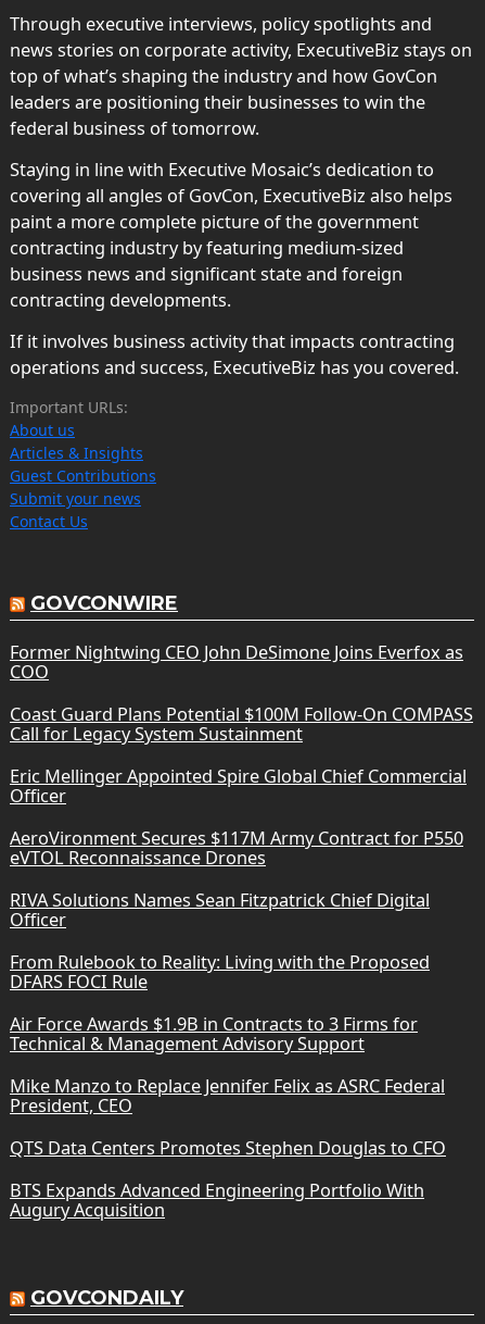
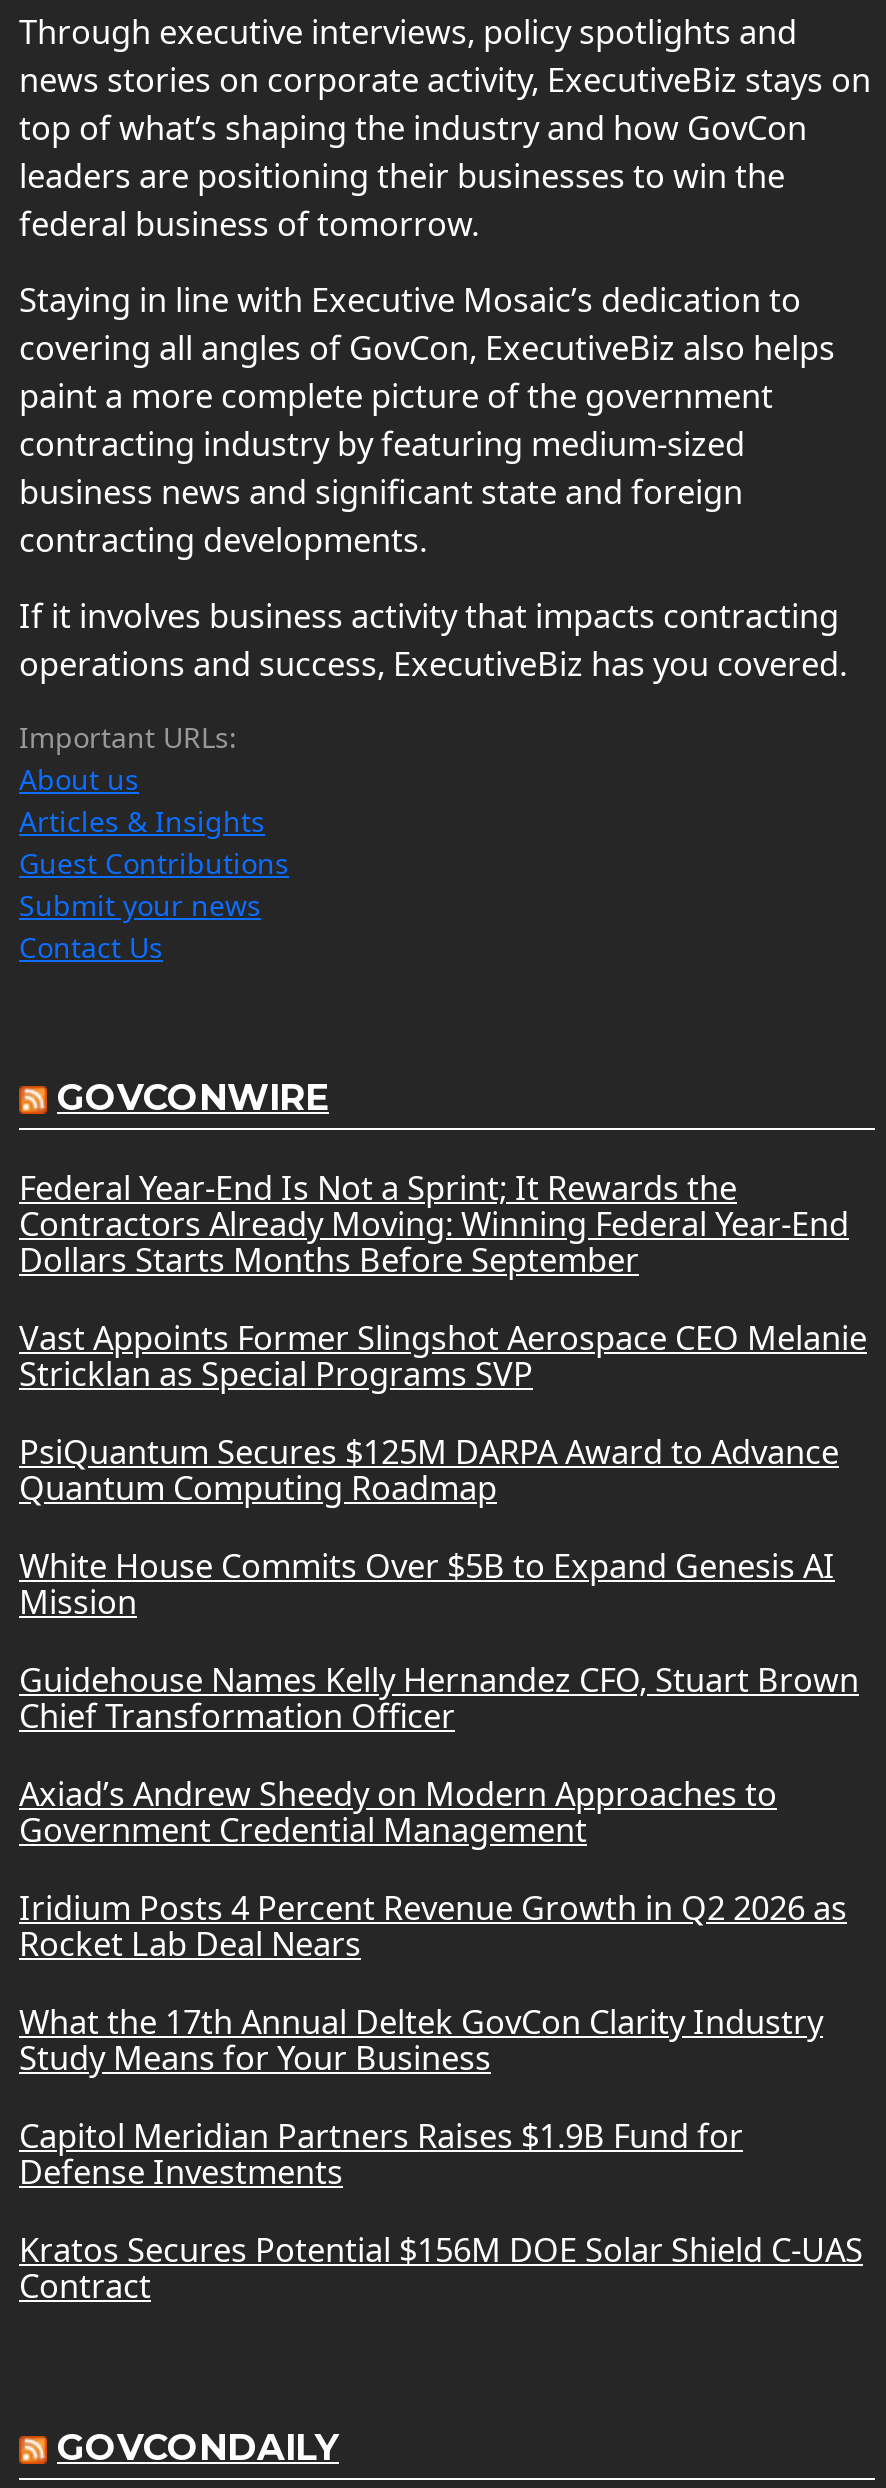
[10,640,463,683] Former Nightwing CEO John DeSimone Joins Everfox as | COO -> [19,1165,849,1281] Federal Year-End Is Not a Sprint; It Rewards the | Contractors Already Moving: Winning Federal Year-End | Dollars Starts Months Before September
[10,702,473,745] Coast Guard Plans Potential $100M Follow-On COMPASS | Call for Legacy System Sustainment -> [19,1315,867,1395] Vast Appoints Former Slingshot Aerospace CEO Melanie | Stricklan as Special Programs SVP
[10,764,467,807] Eric Mellinger Appointed Spire Global Chief Commercial | Officer -> [19,1429,839,1509] PsiQuantum Secures $125M DARPA Award to Advance | Quantum Computing Roadmap
[10,826,463,869] AeroVironment Secures $117M Army Contract for P550 | eVTOL Reconnaissance Drones -> [19,1543,835,1623] White House Commits Over $5B to Expand Genesis AI | Mission
[10,888,430,931] RIVA Solutions Names Sean Fitzpatrick Chief Digital | Officer -> [19,1657,859,1737] Guidehouse Names Kelly Hernandez CFO, Stuart Brown | Chief Transformation Officer
[10,950,430,993] From Rulebook to Reality: Living with the Proposed | DFARS FOCI Rule -> [19,1771,777,1851] Axiad’s Andrew Sheedy on Modern Approaches to | Government Credential Management
[10,1012,418,1055] Air Force Awards $1.9B in Contracts to 3 Firms for | Technical & Management Advisory Support -> [19,1885,847,1965] Iridium Posts 4 Percent Revenue Growth in Q2 2026 as | Rocket Lab Deal Nears
[10,1074,445,1117] Mike Manzo to Replace Jennifer Felix as ASRC Federal | President, CEO -> [19,1999,823,2079] What the 17th Annual Deltek GovCon Clarity Industry | Study Means for Your Business
[10,1136,446,1160] QTS Data Centers Promotes Stephen Douglas to CFO -> [19,2113,743,2193] Capitol Meridian Partners Raises $1.9B Fund for | Defense Investments
[10,1178,424,1221] BTS Expands Advanced Engineering Portfolio With | Augury Acquisition -> [19,2227,863,2307] Kratos Secures Potential $156M DOE Solar Shield C-UAS | Contract

